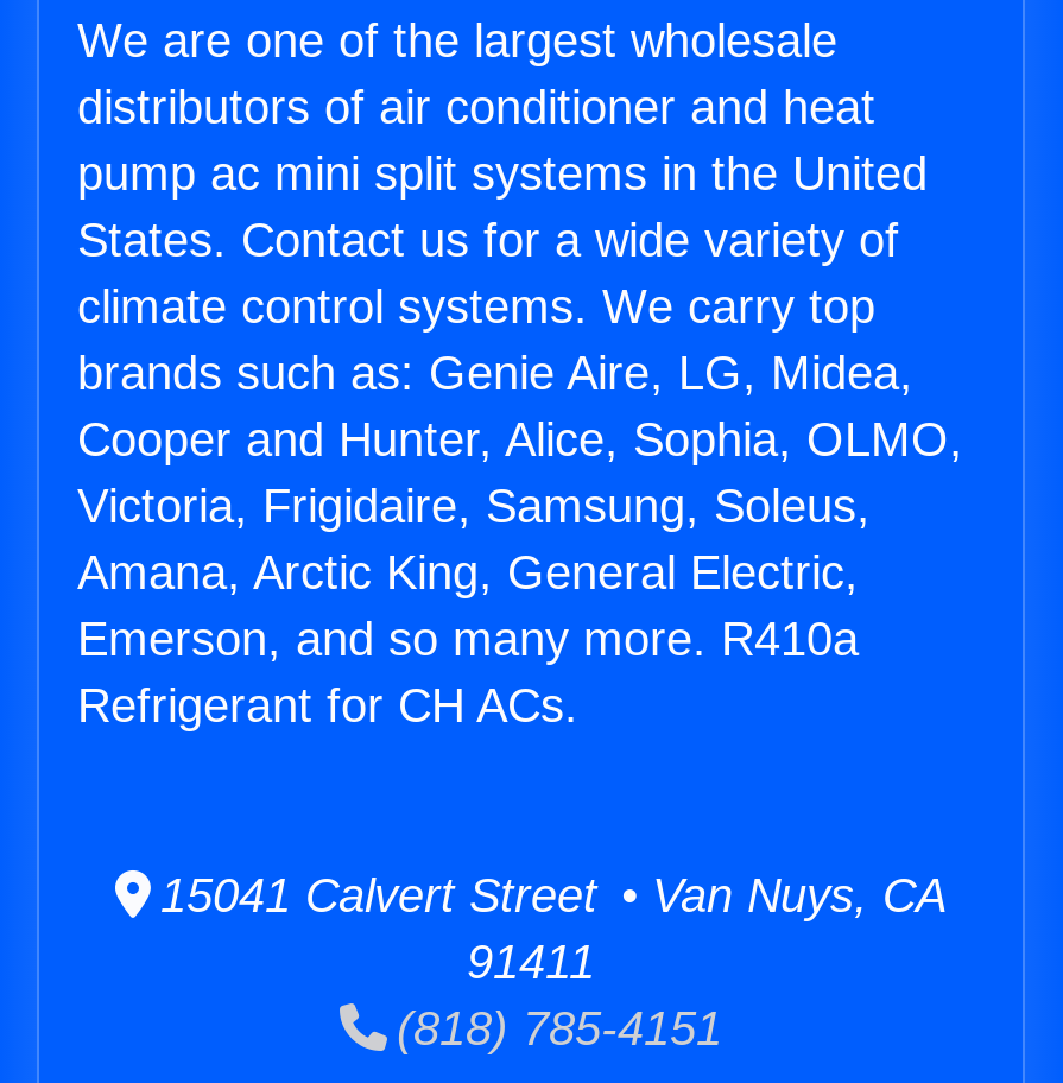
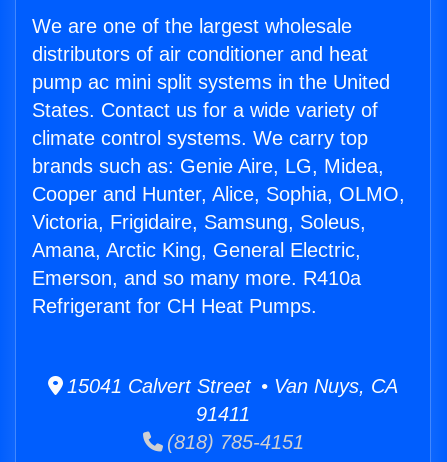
[77,679,578,732] Refrigerant for CH ACs. -> [32,295,317,317] Refrigerant for CH Heat Pumps.

